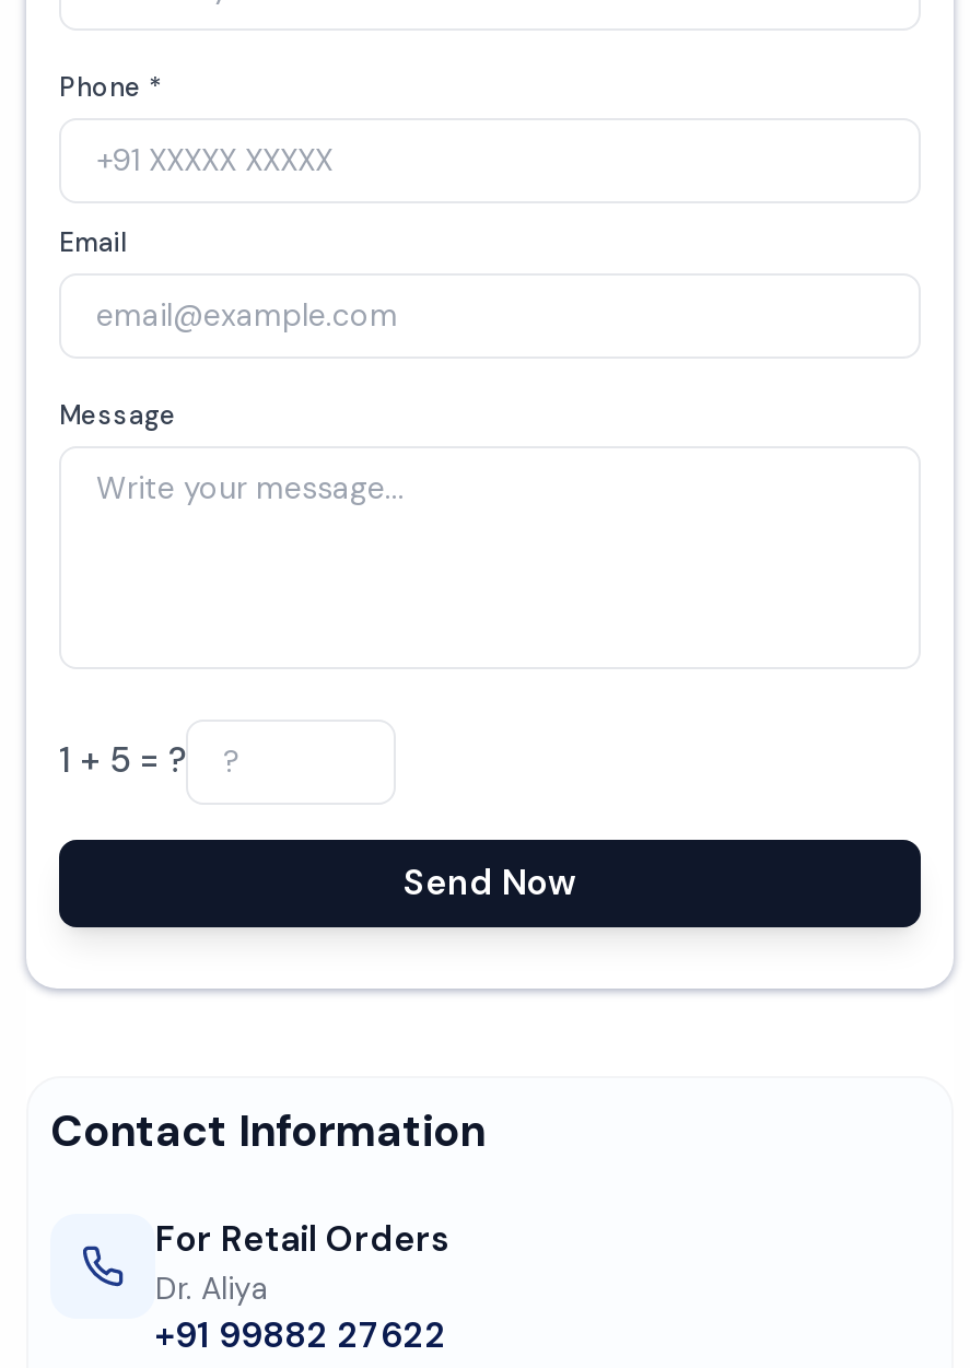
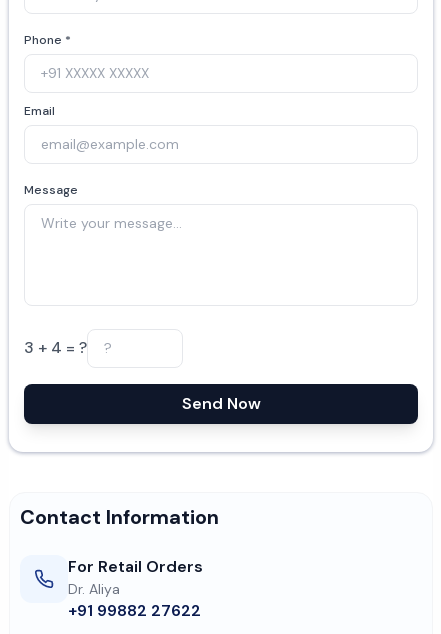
[59,737,186,783] 1 + 5 = ? -> [24,337,87,358] 3 + 4 = ?

